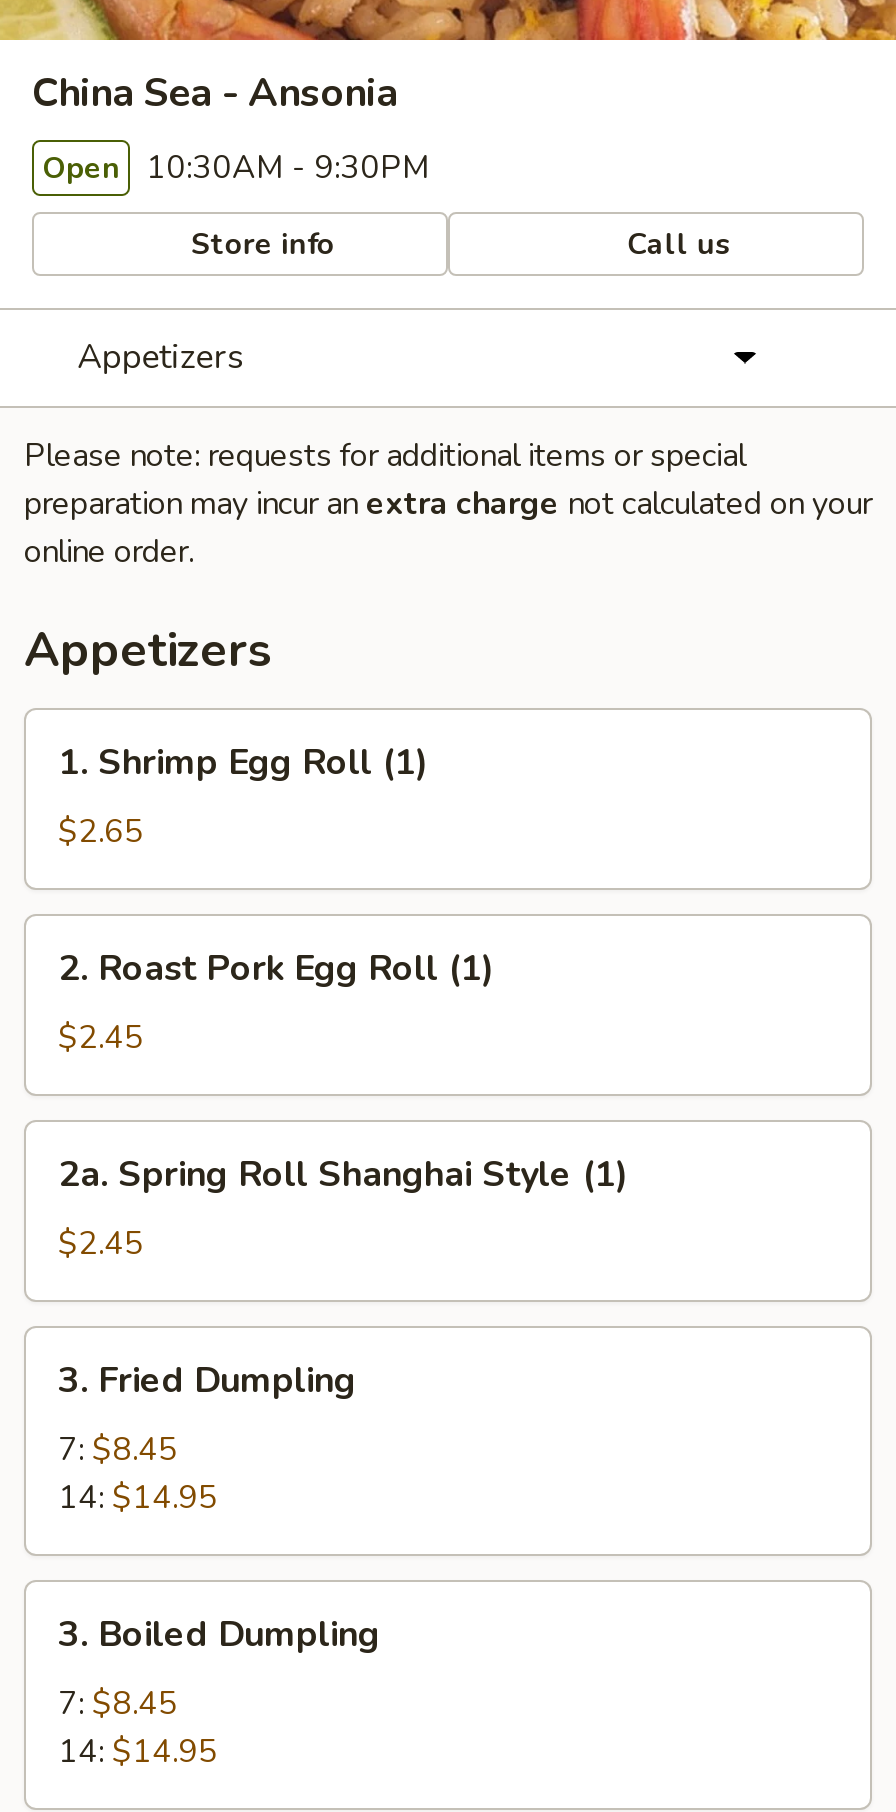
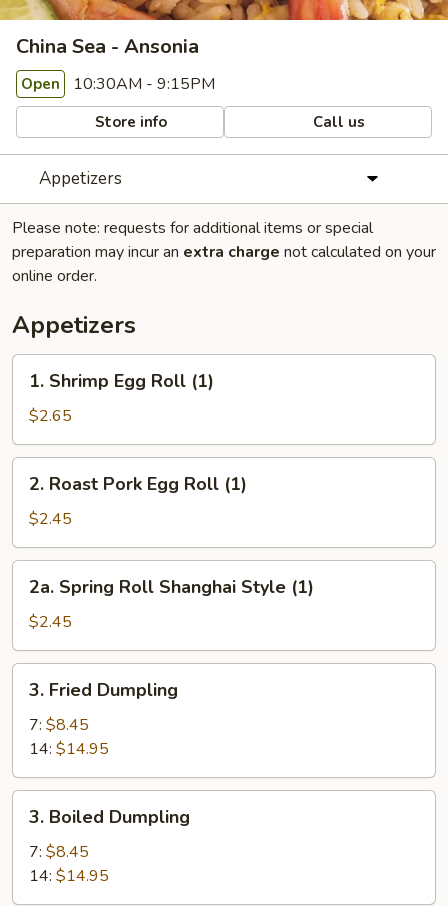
[42,146,430,190] Open 10:30AM - 9:30PM -> [21,73,215,95] Open 10:30AM - 9:15PM

